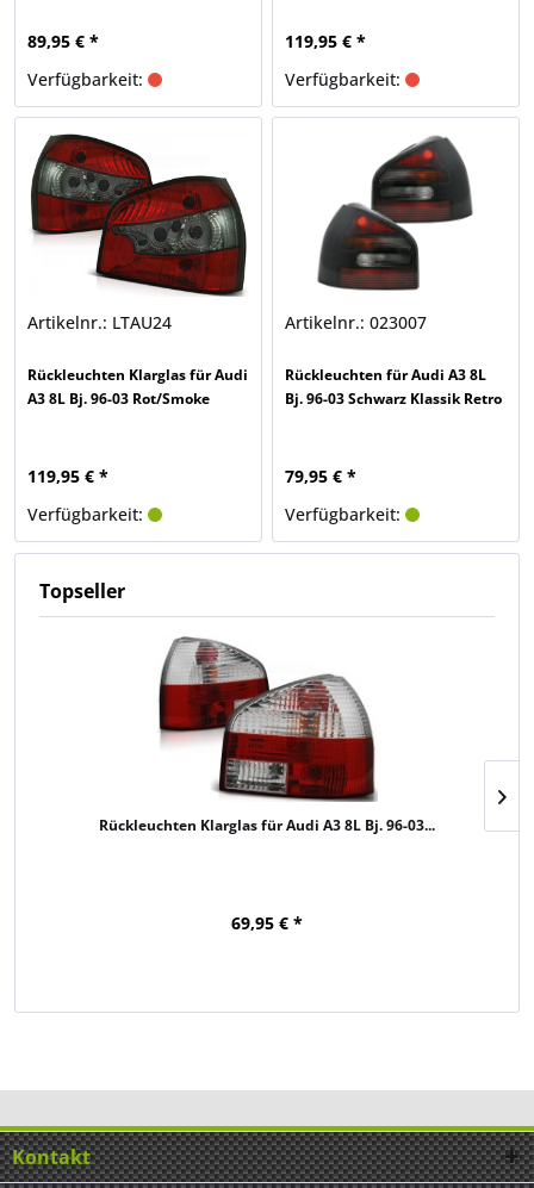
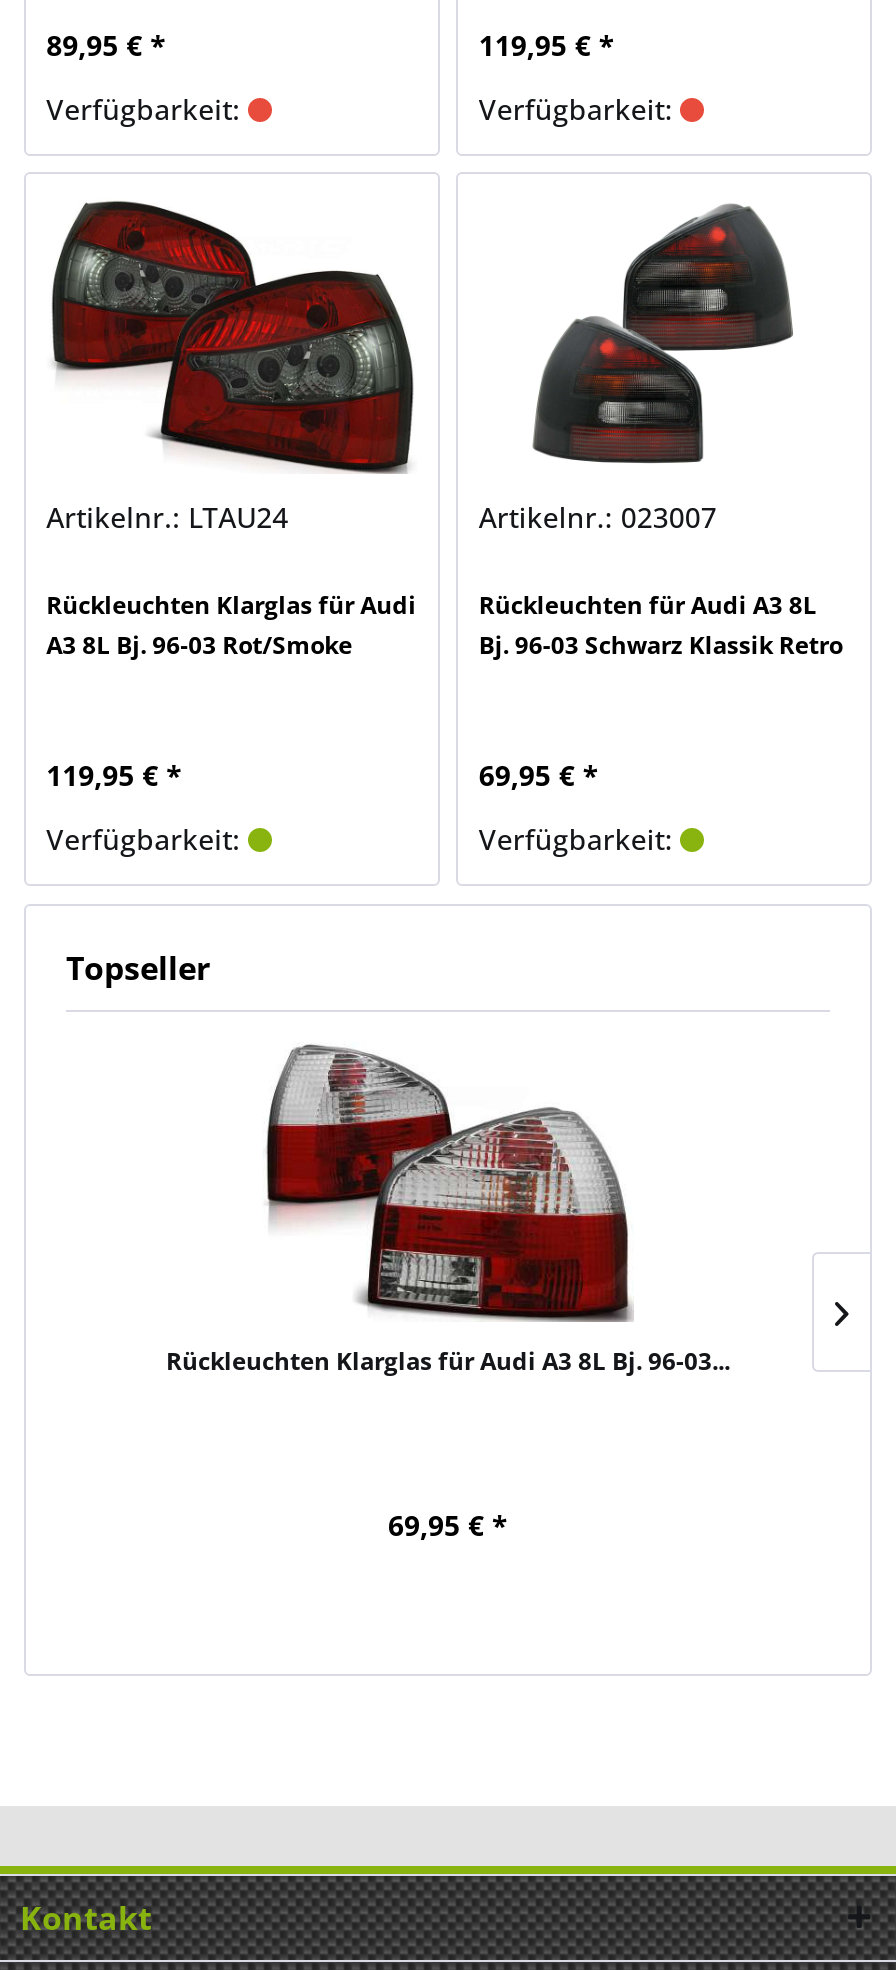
[285,465,357,488] 79,95 € * -> [479,757,599,795] 69,95 € *

